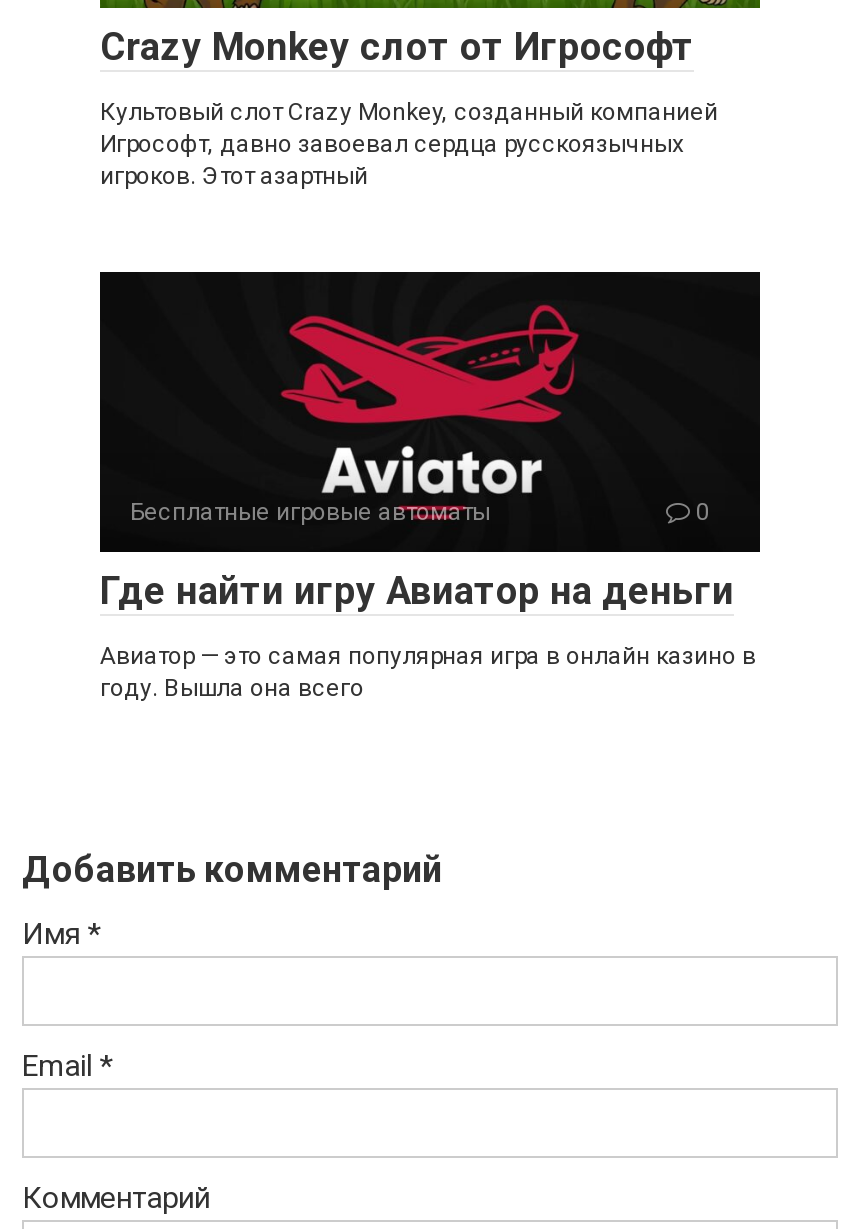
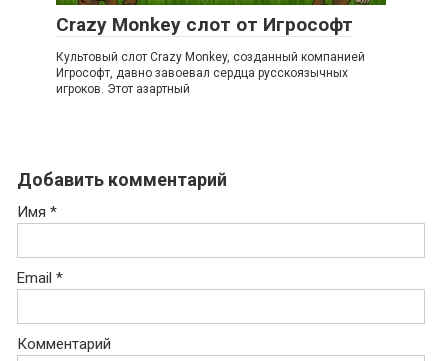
[98,270,762,703] [image] | Бесплатные игровые автоматы | 0 | Где найти игру Авиатор на деньги | Авиатор — это самая популярная игра в онлайн казино в | году. Вышла она всего -> none

